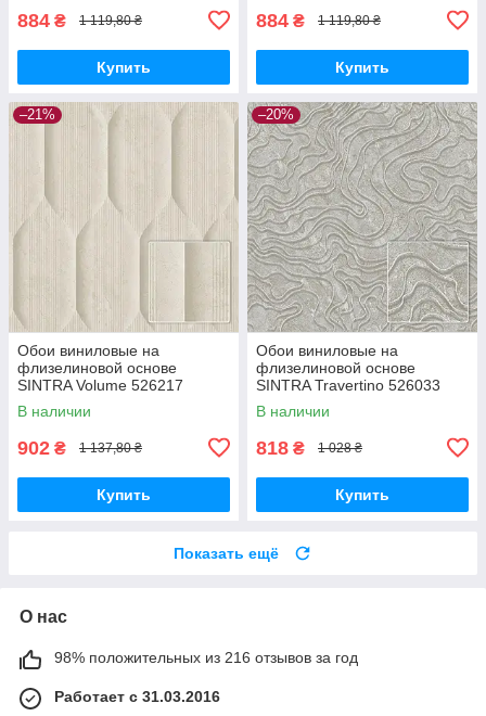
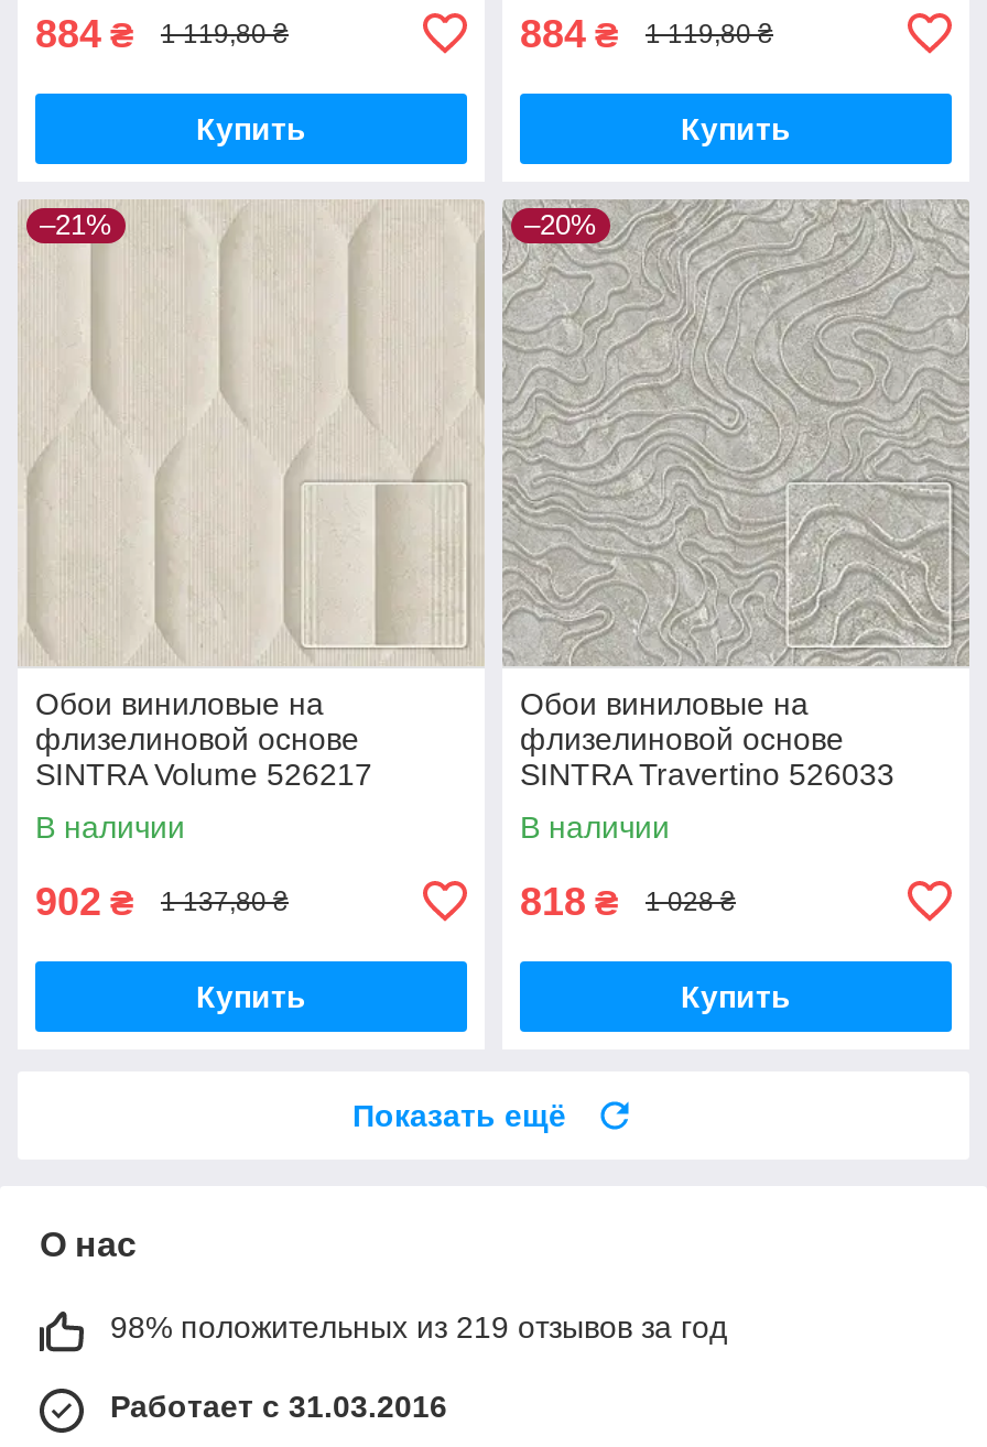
[54,649,358,666] 98% положительных из 216 отзывов за год -> [110,1309,727,1344] 98% положительных из 219 отзывов за год

